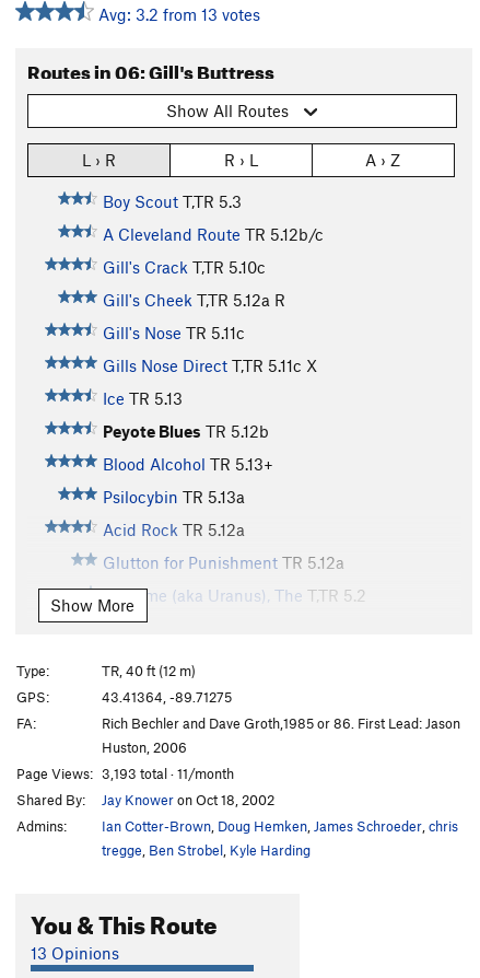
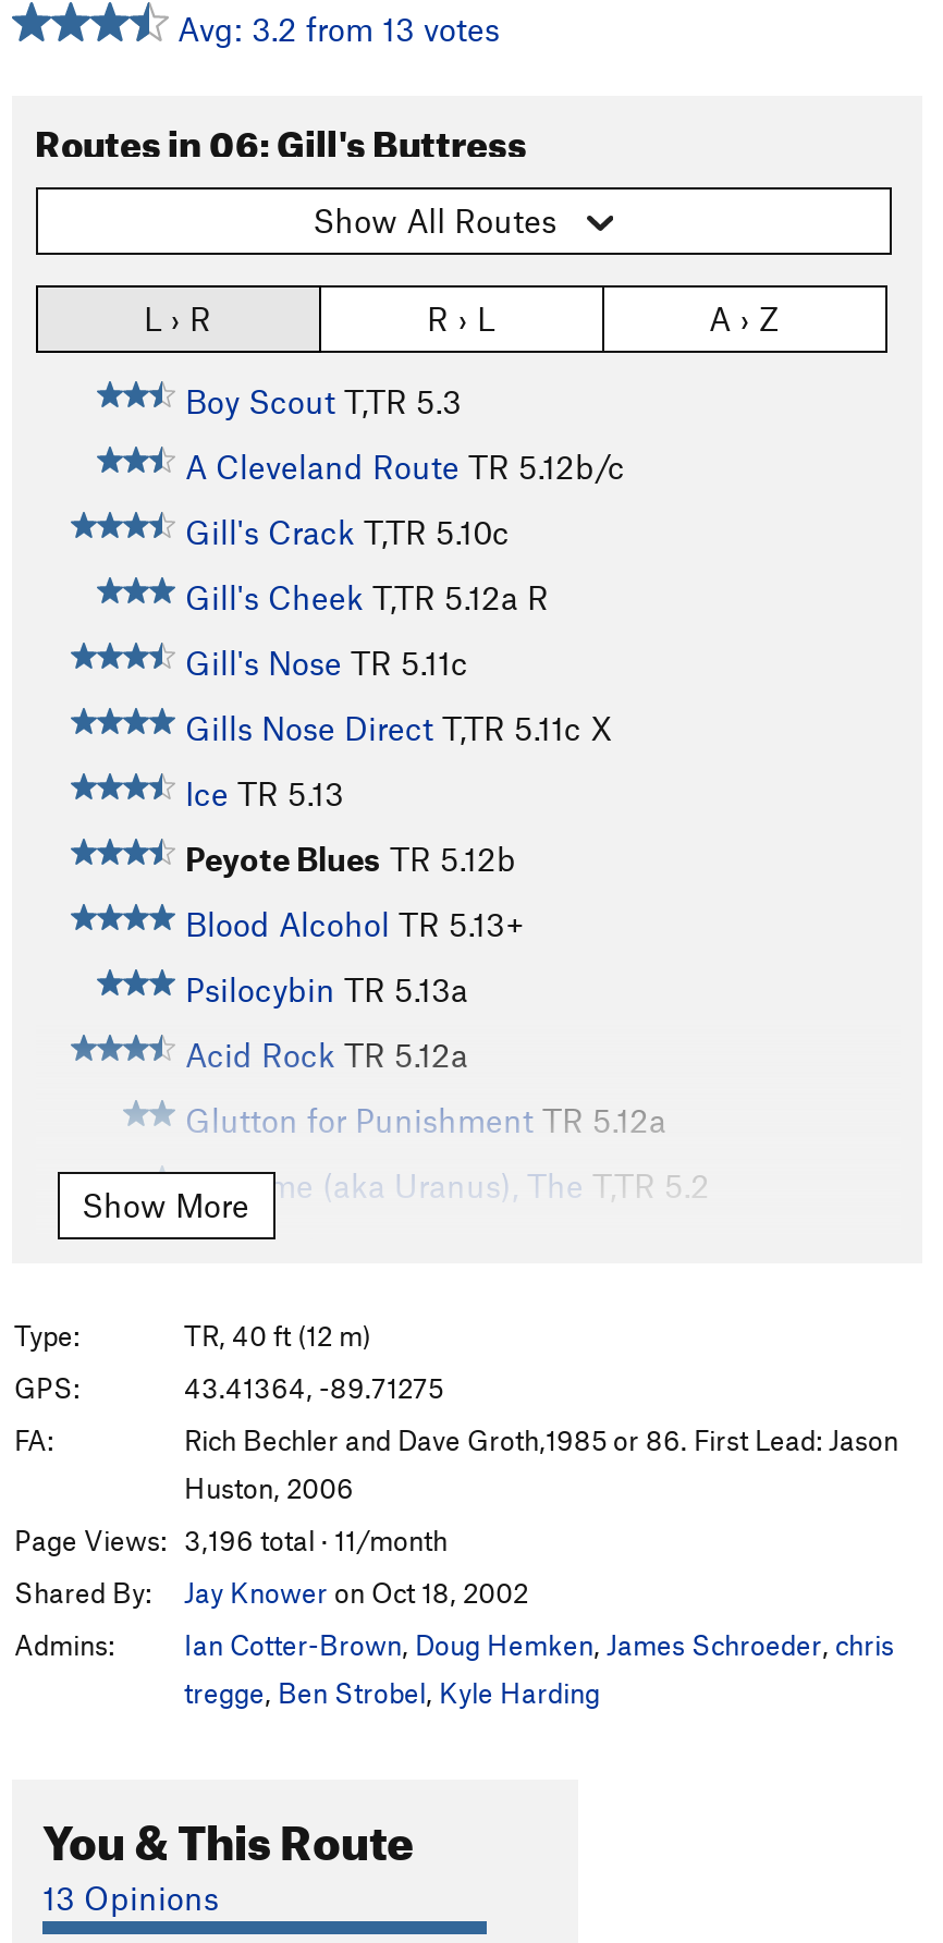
[16,764,234,782] Page Views: 3,193 total · 11/month -> [14,1522,448,1557] Page Views: 3,196 total · 11/month

